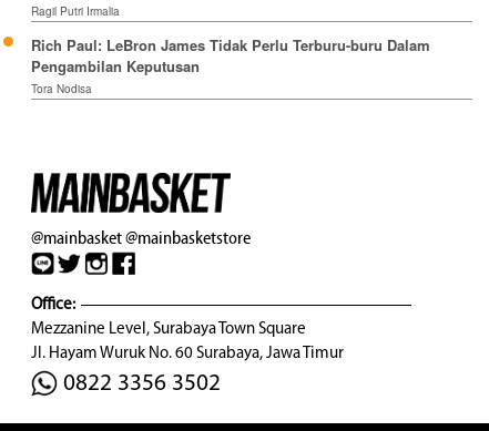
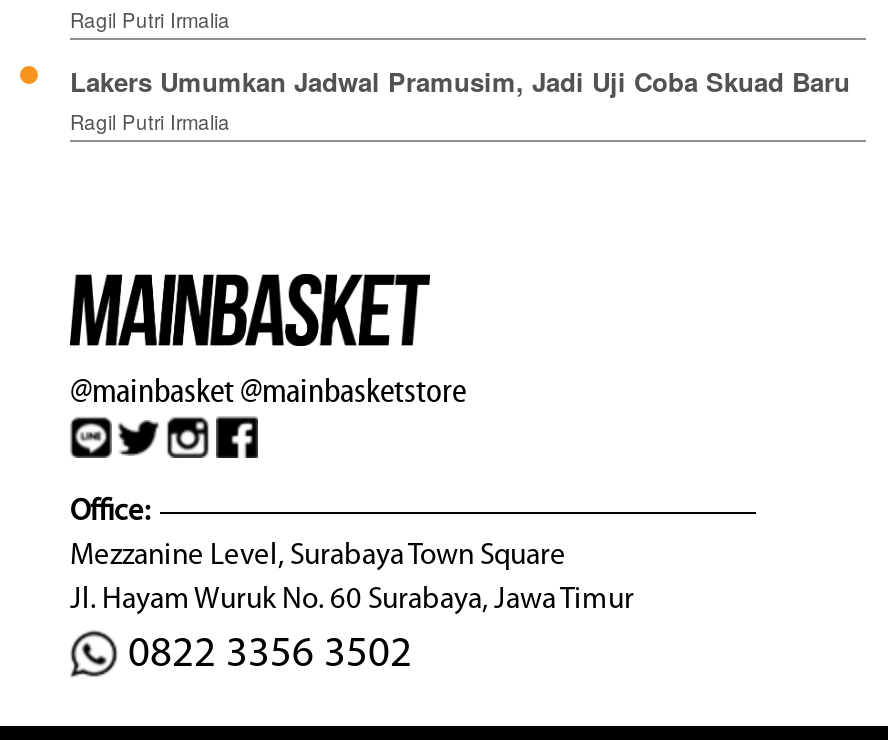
[31,34,430,96] Rich Paul: LeBron James Tidak Perlu Terburu-buru Dalam | Pengambilan Keputusan | Tora Nodisa -> [70,62,850,136] Lakers Umumkan Jadwal Pramusim, Jadi Uji Coba Skuad Baru | Ragil Putri Irmalia

